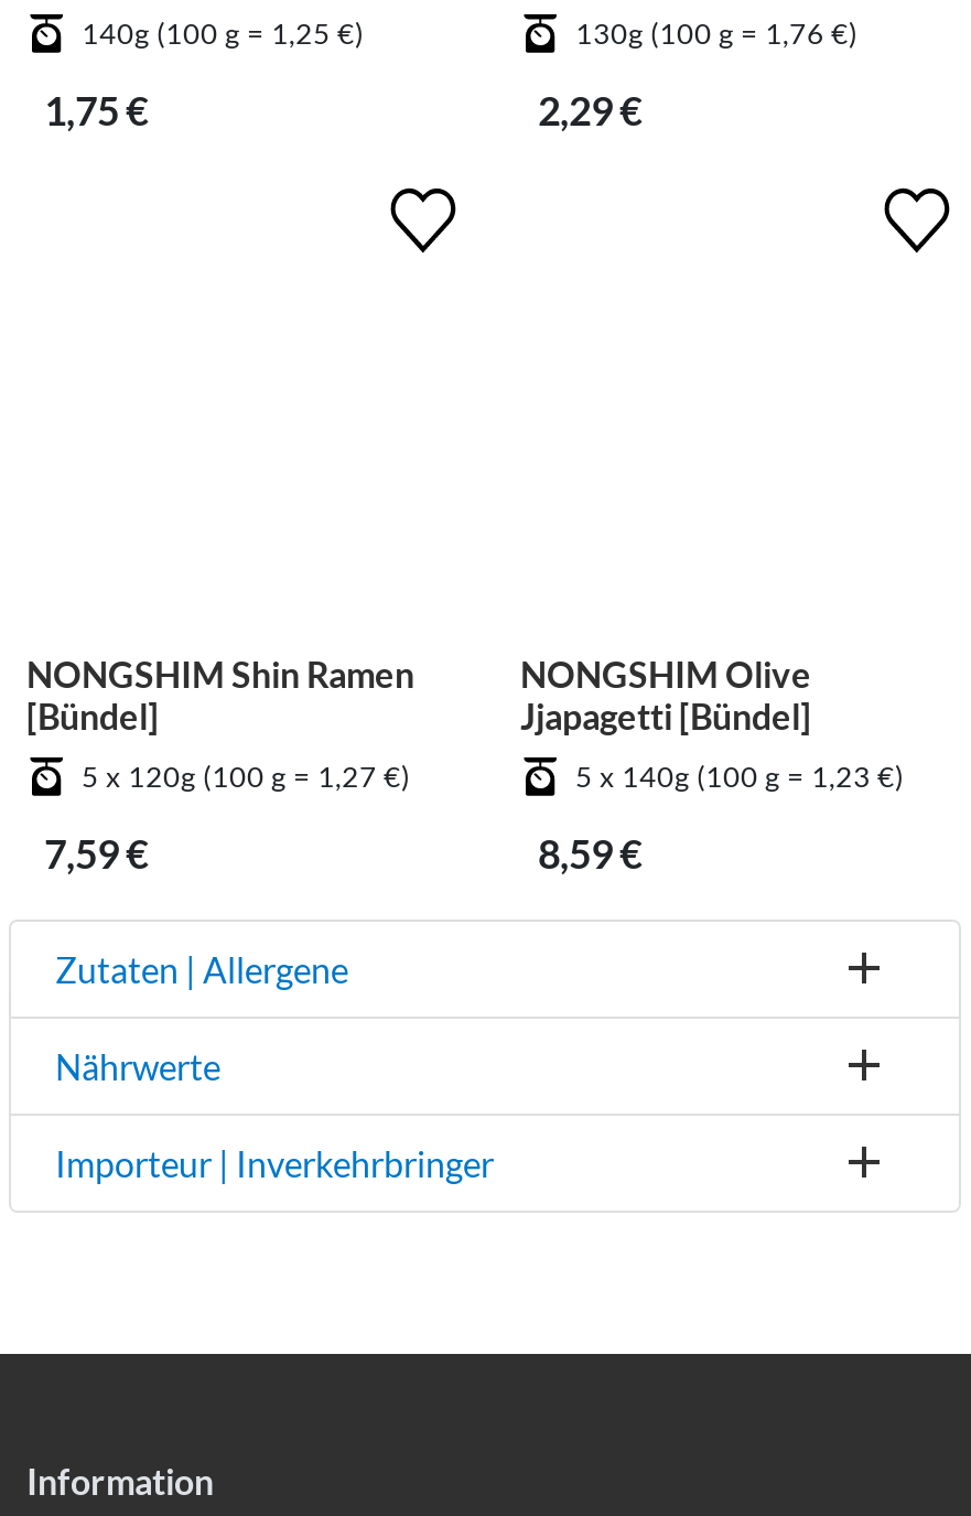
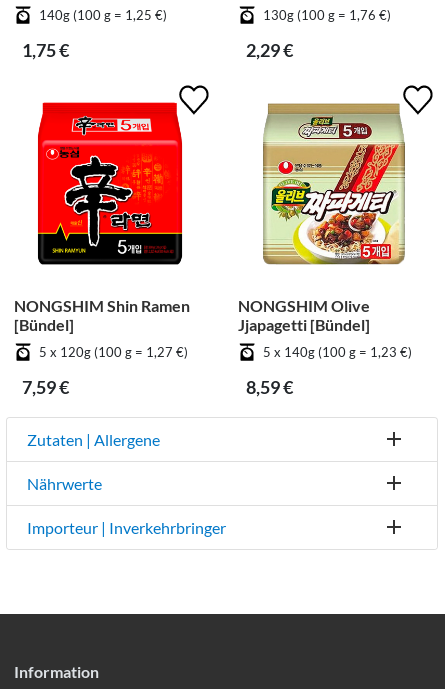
none -> [37,101,183,266] [image]
none -> [262,103,406,265] [image]

